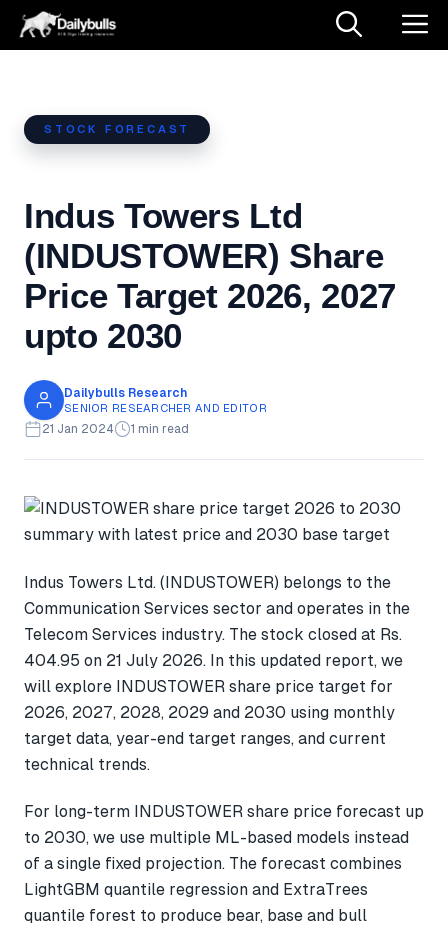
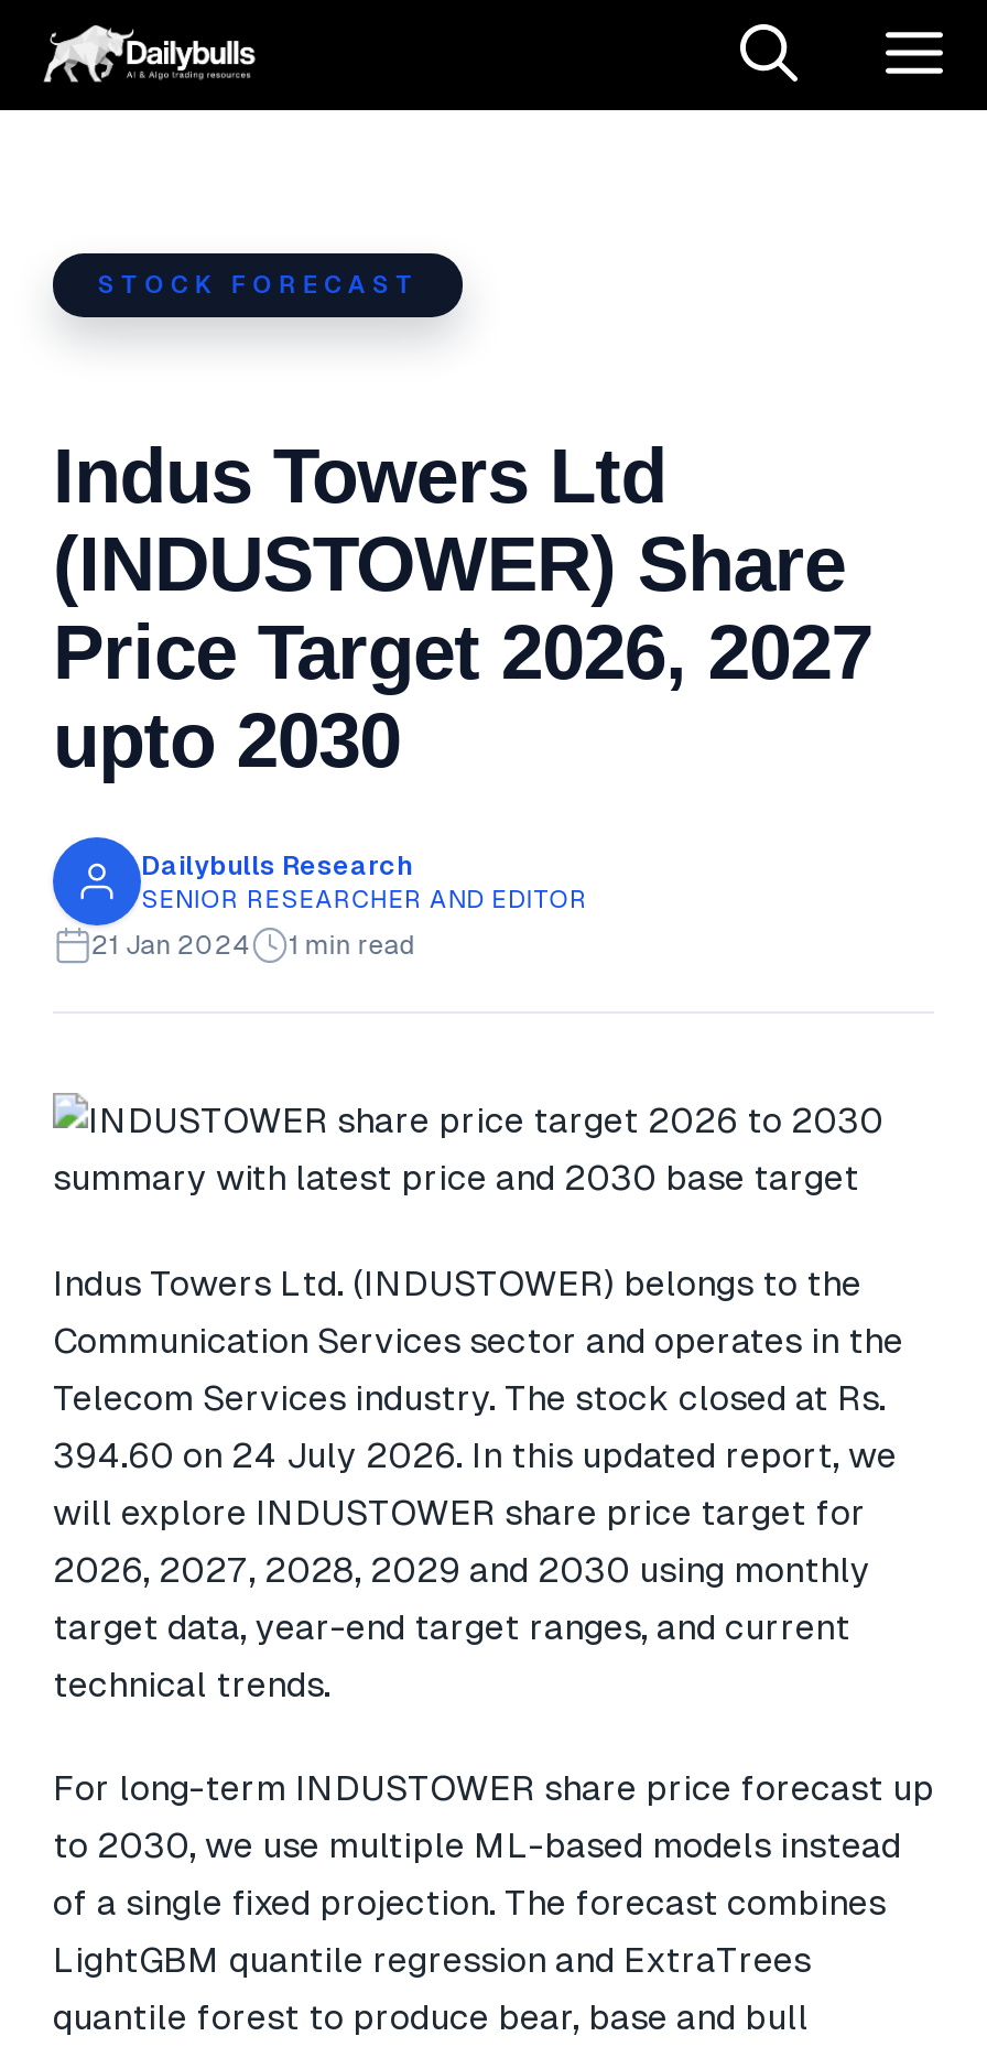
[24,651,403,670] 404.95 on 21 July 2026. In this updated report, we -> [53,1434,897,1476] 394.60 on 24 July 2026. In this updated report, we

